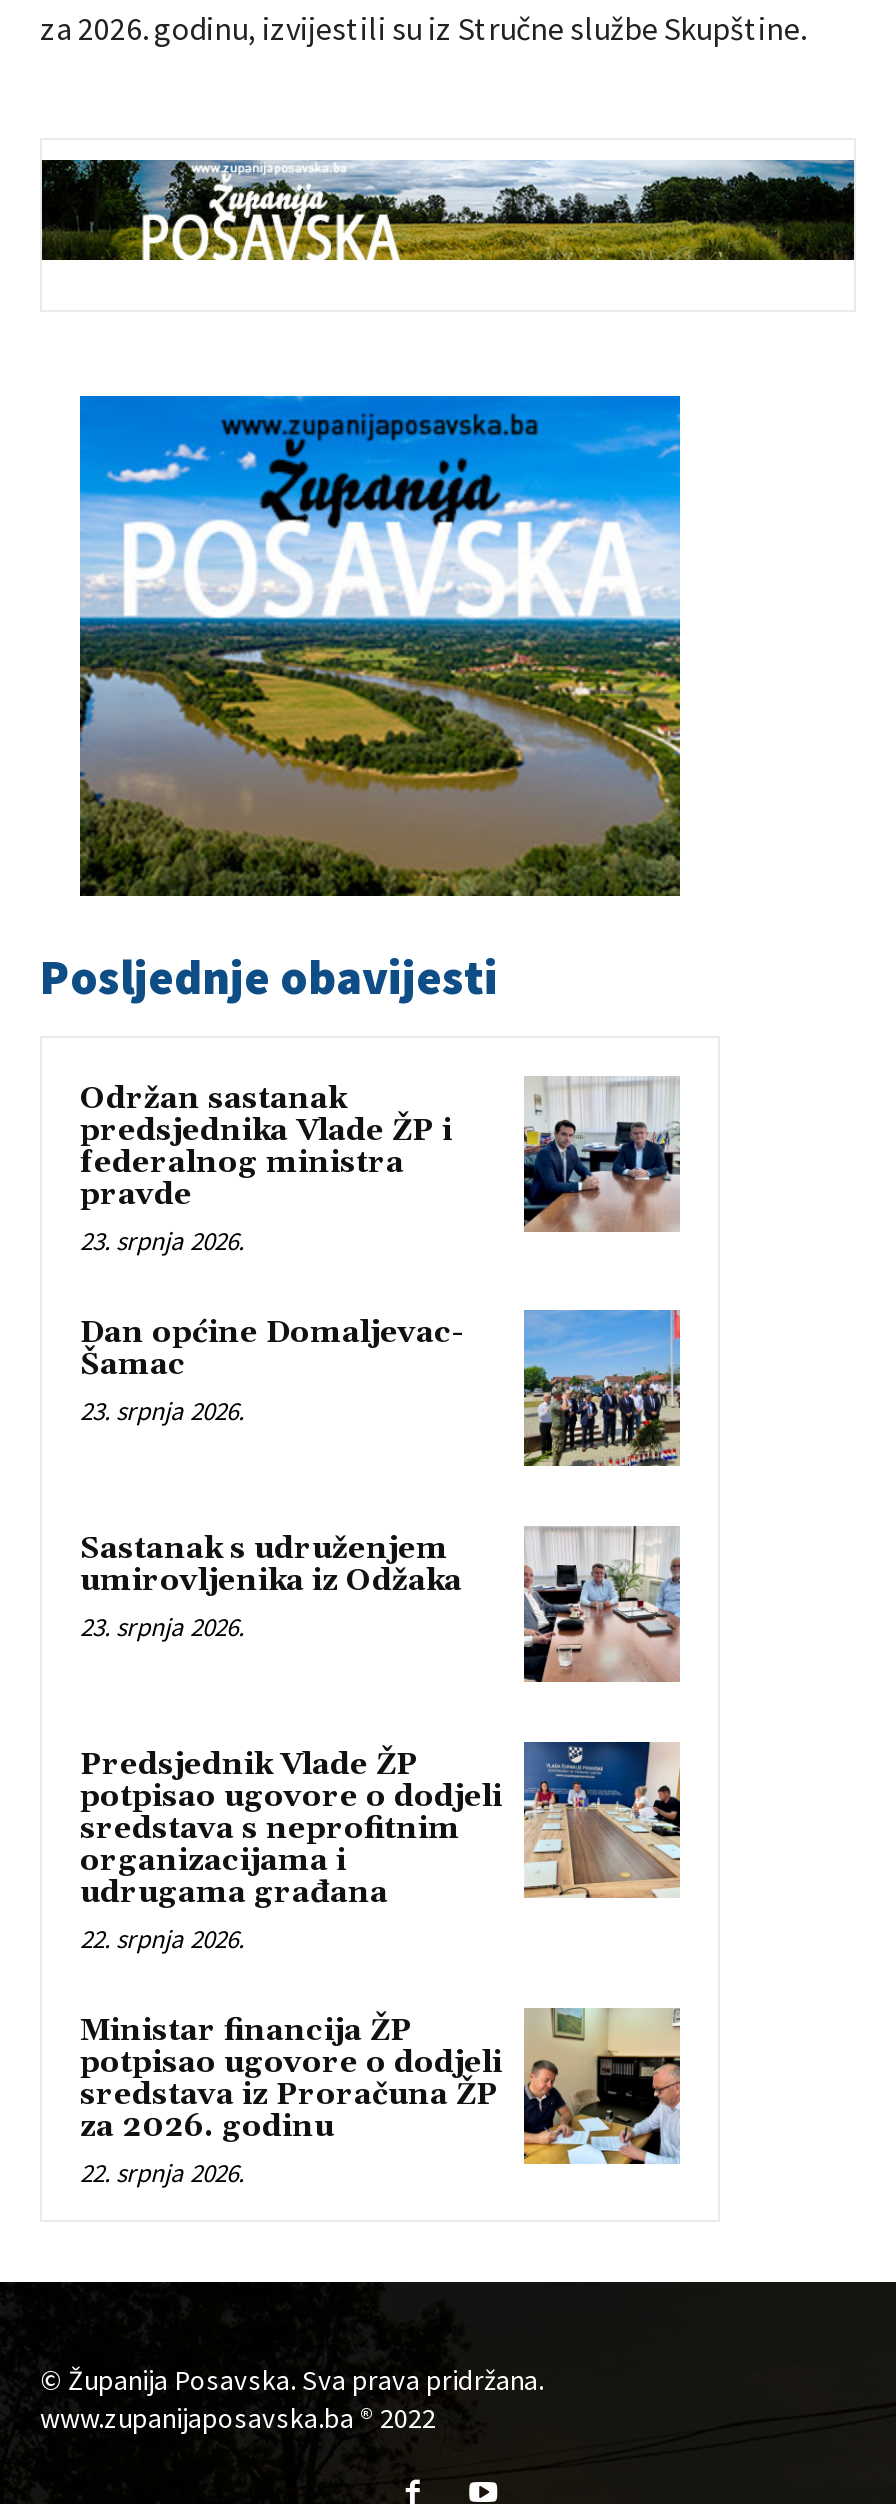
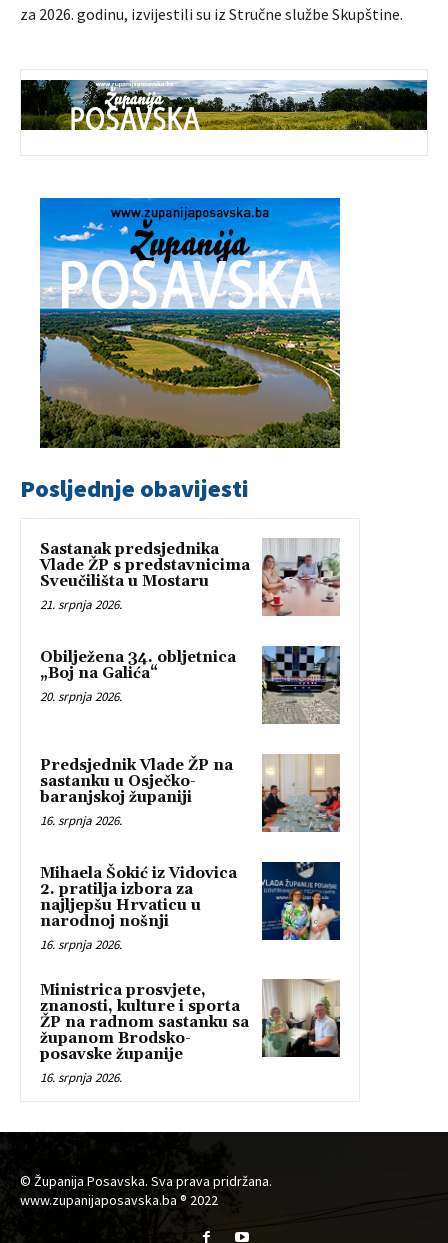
[80,1079,678,1257] [image] | Održan sastanak | predsjednika Vlade ŽP i | federalnog ministra | pravde | 23. srpnja 2026. -> [40,540,340,616] [image] | Sastanak predsjednika | Vlade ŽP s predstavnicima | Sveučilišta u Mostaru | 21. srpnja 2026.
[80,1308,682,1466] [image] | Dan općine Domaljevac- | Šamac | 23. srpnja 2026. -> [40,645,341,724] [image] | Obilježena 34. obljetnica | „Boj na Galića“ | 20. srpnja 2026.
[80,1528,680,1684] [image] | Sastanak s udruženjem | umirovljenika iz Odžaka | 23. srpnja 2026. -> [40,754,340,832] [image] | Predsjednik Vlade ŽP na | sastanku u Osječko- | baranjskoj županiji | 16. srpnja 2026.
[80,1742,682,1955] [image] | Predsjednik Vlade ŽP | potpisao ugovore o dodjeli | sredstava s neprofitnim | organizacijama i | udrugama građana | 22. srpnja 2026. -> [40,861,341,953] [image] | Mihaela Šokić iz Vidovica | 2. pratilja izbora za | najljepšu Hrvaticu u | narodnoj nošnji | 16. srpnja 2026.
[80,1976,682,2189] [image] | Ministar financija ŽP | potpisao ugovore o dodjeli | sredstava iz Proračuna ŽP | za 2026. godinu | 22. srpnja 2026. -> [40,978,341,1086] [image] | Ministrica prosvjete, | znanosti, kulture i sporta | ŽP na radnom sastanku sa | županom Brodsko- | posavske županije | 16. srpnja 2026.

